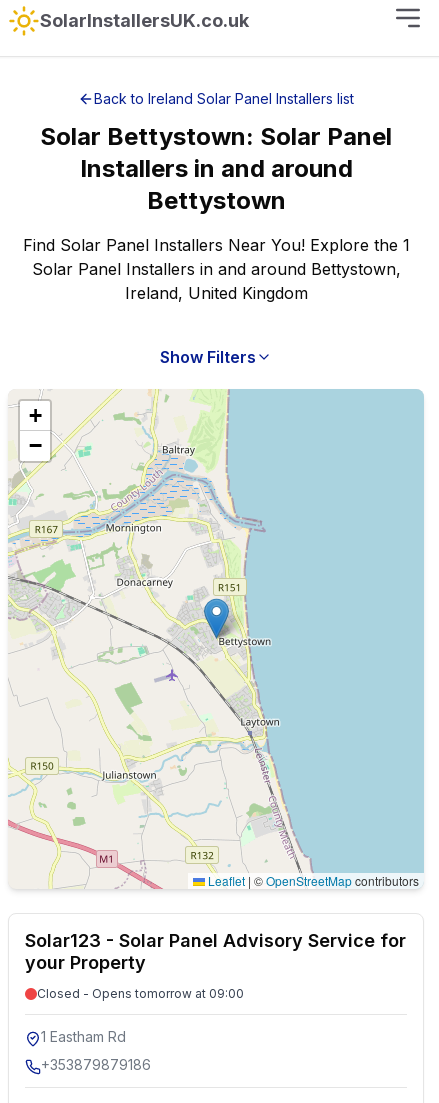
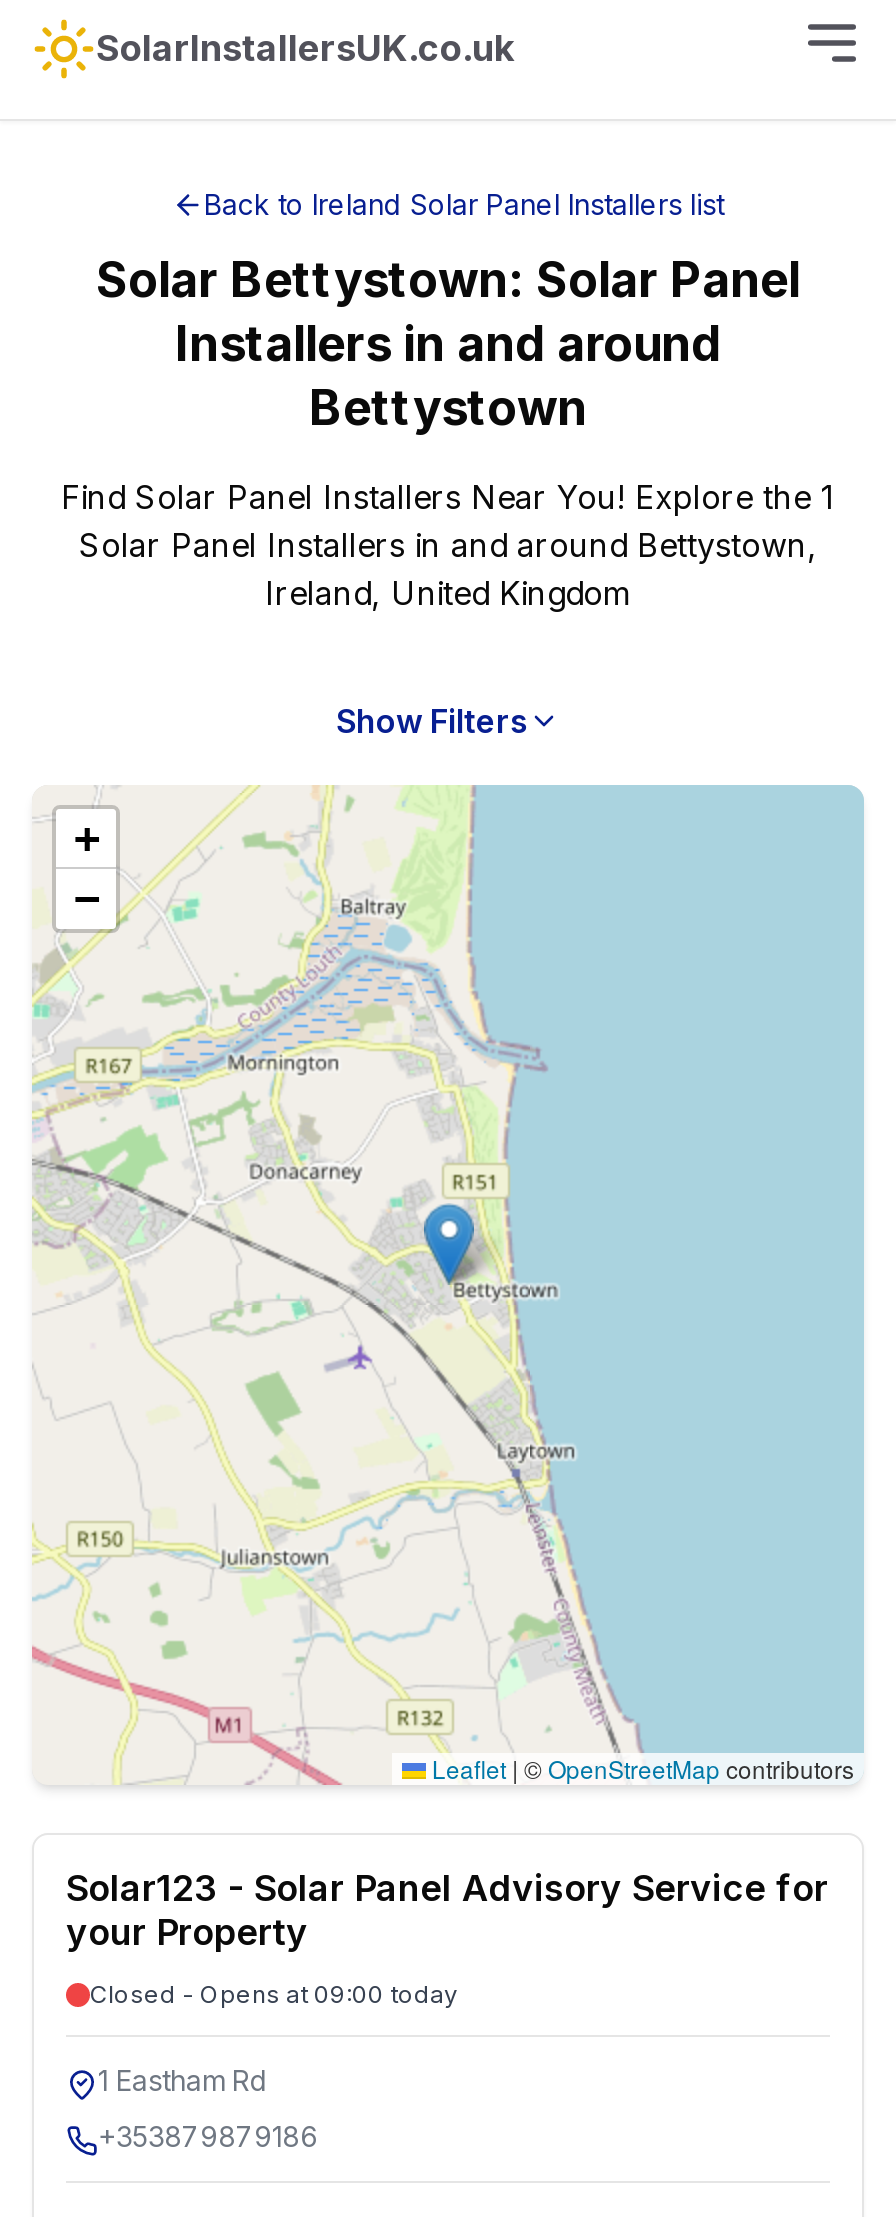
[37,986,244,1001] Closed - Opens tomorrow at 09:00 -> [90,1979,458,2009] Closed - Opens at 09:00 today

